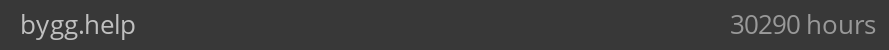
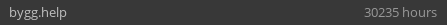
[730,6,876,42] 30290 hours -> [364,3,437,21] 30235 hours

